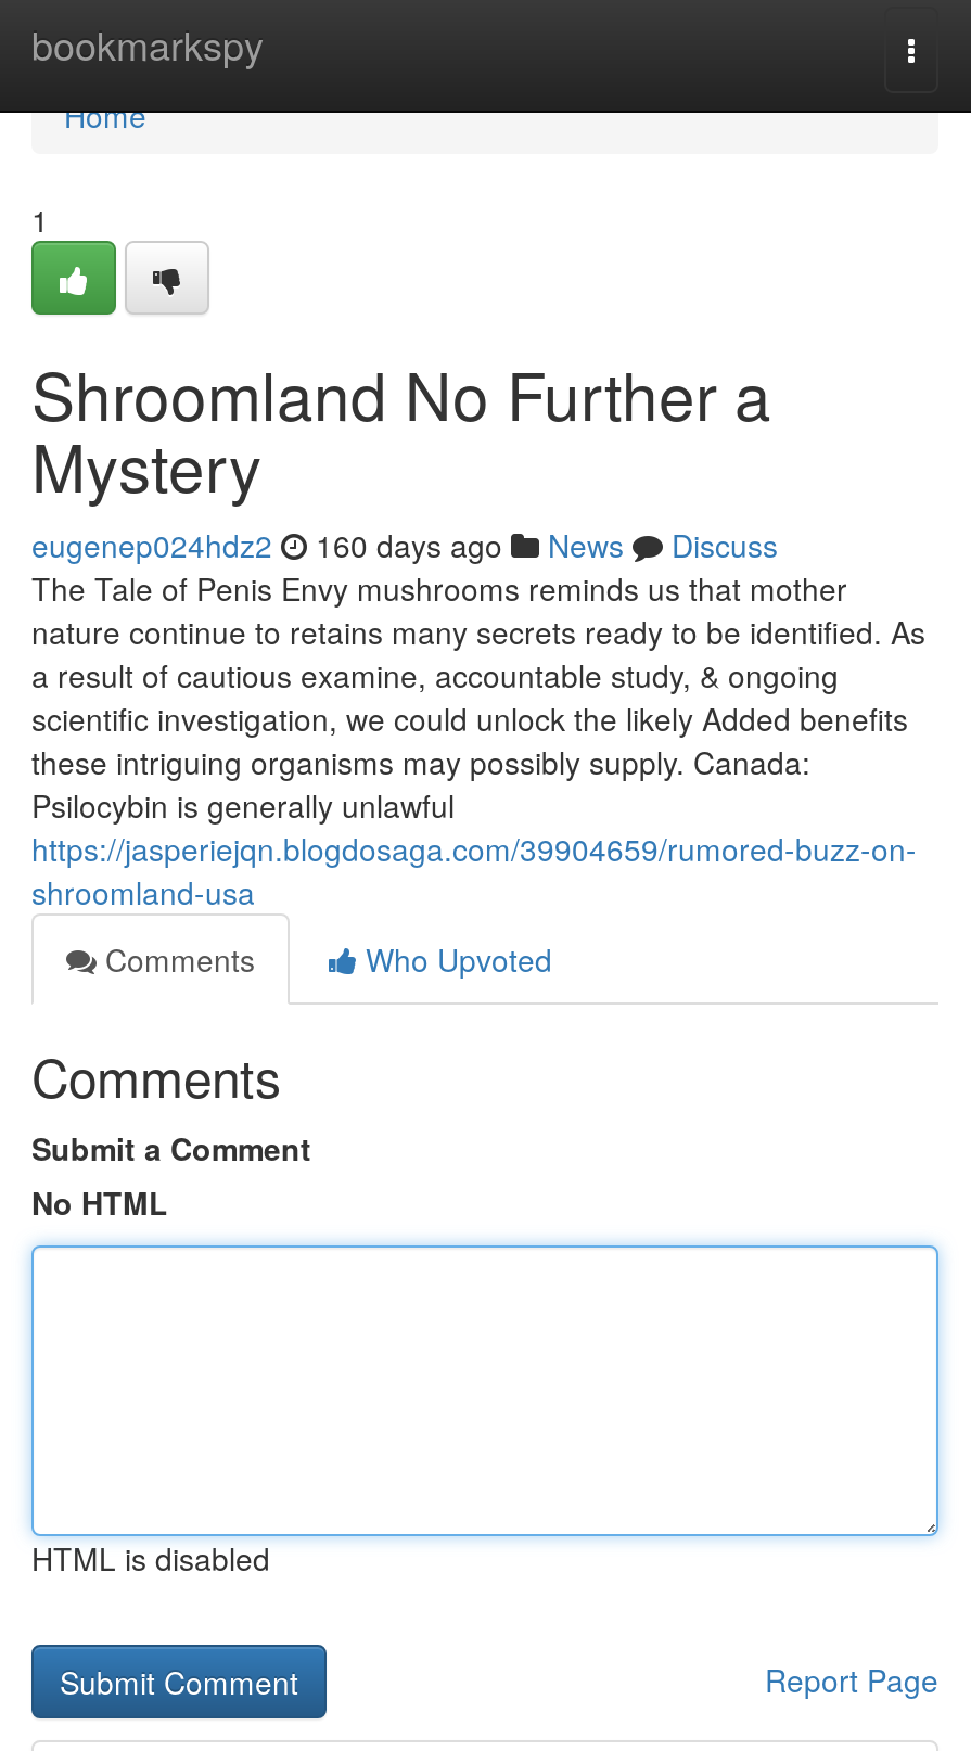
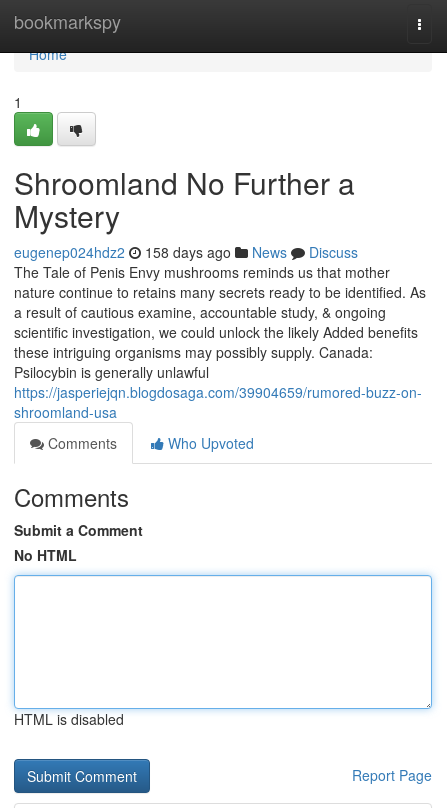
[31,523,778,566] eugenep024hdz2 160 days ago News Discuss -> [14,242,358,262] eugenep024hdz2 158 days ago News Discuss

